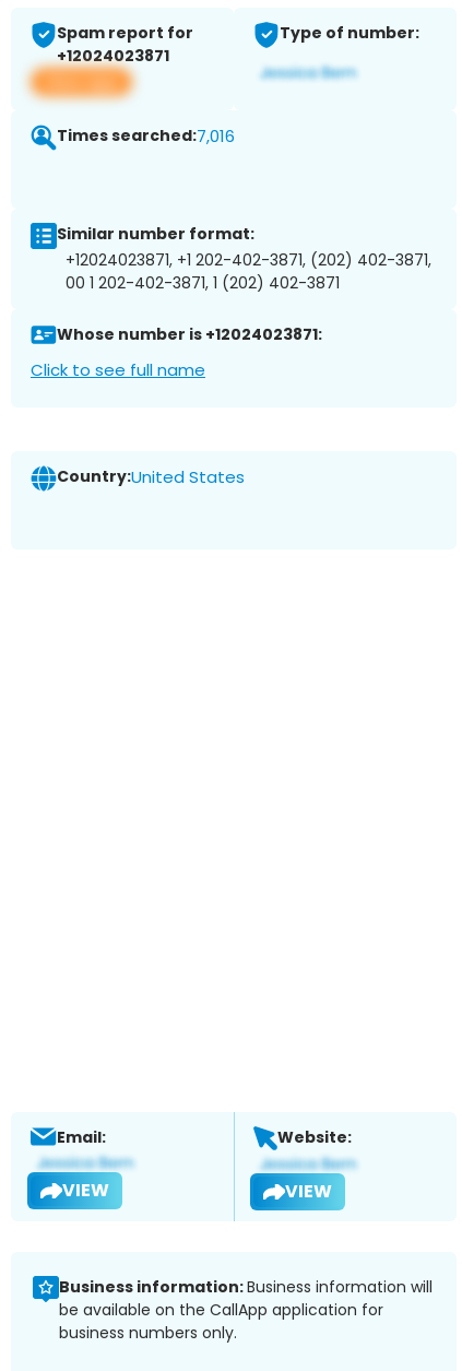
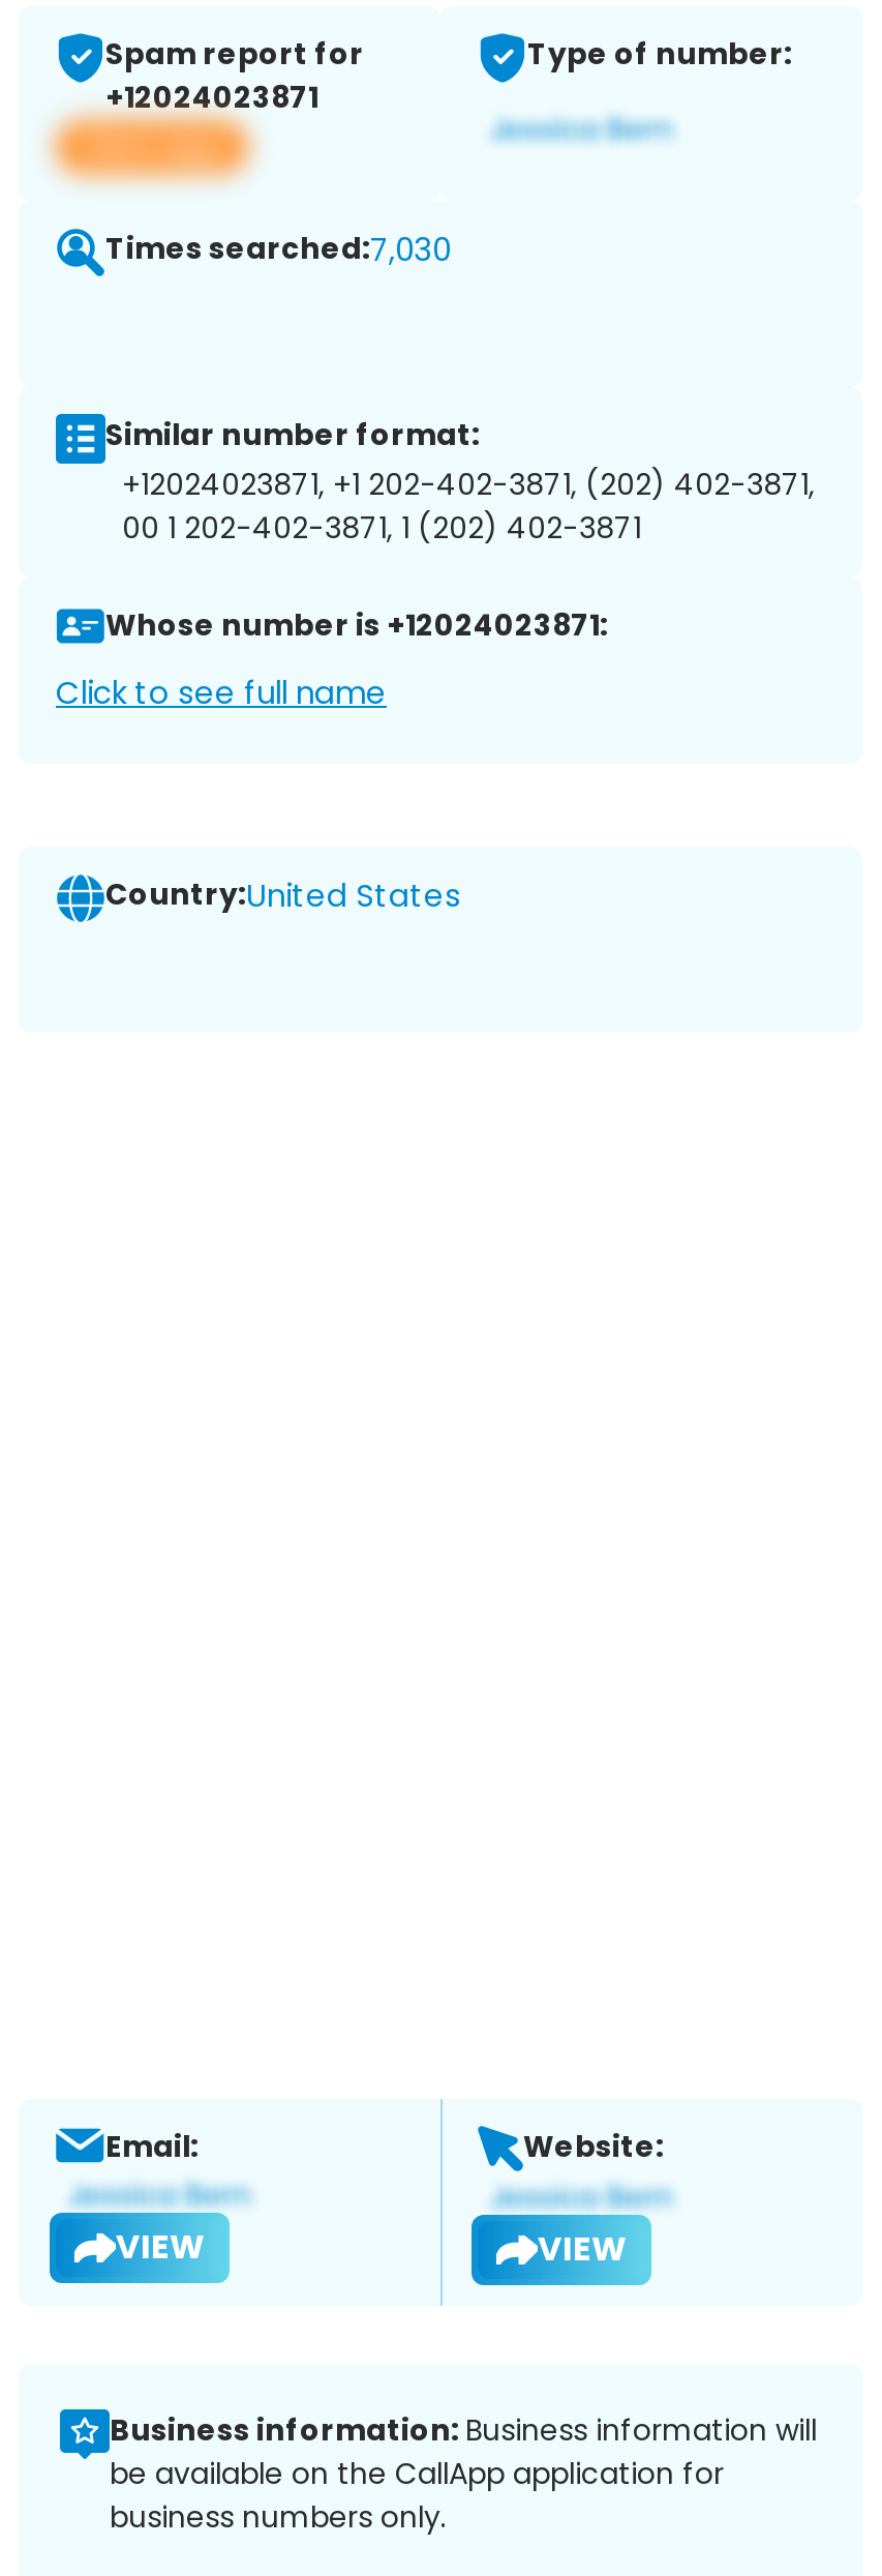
[57,125,235,148] Times searched:7,016 -> [105,228,451,271] Times searched:7,030

